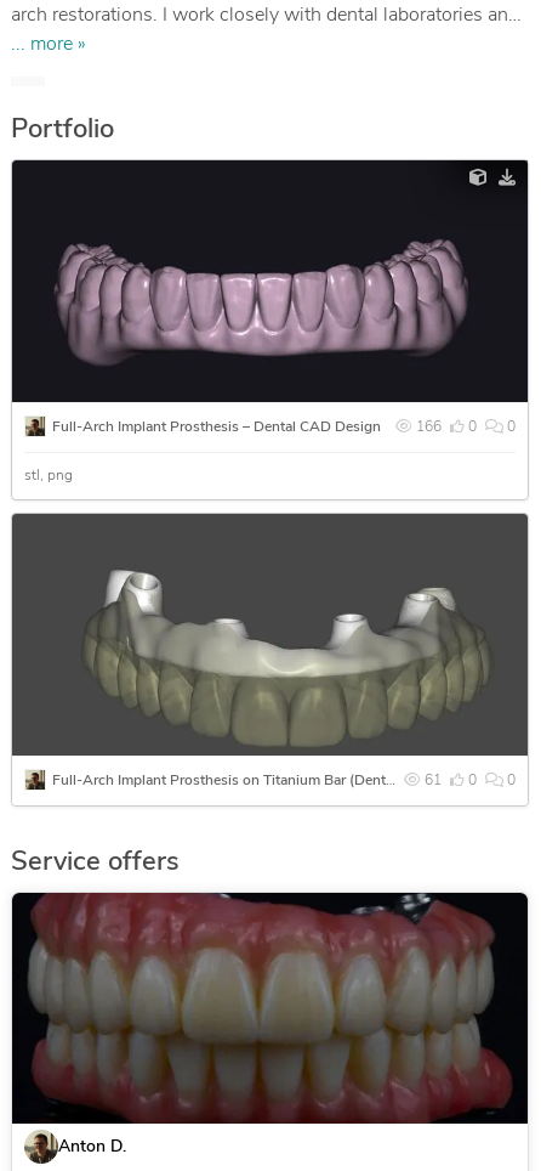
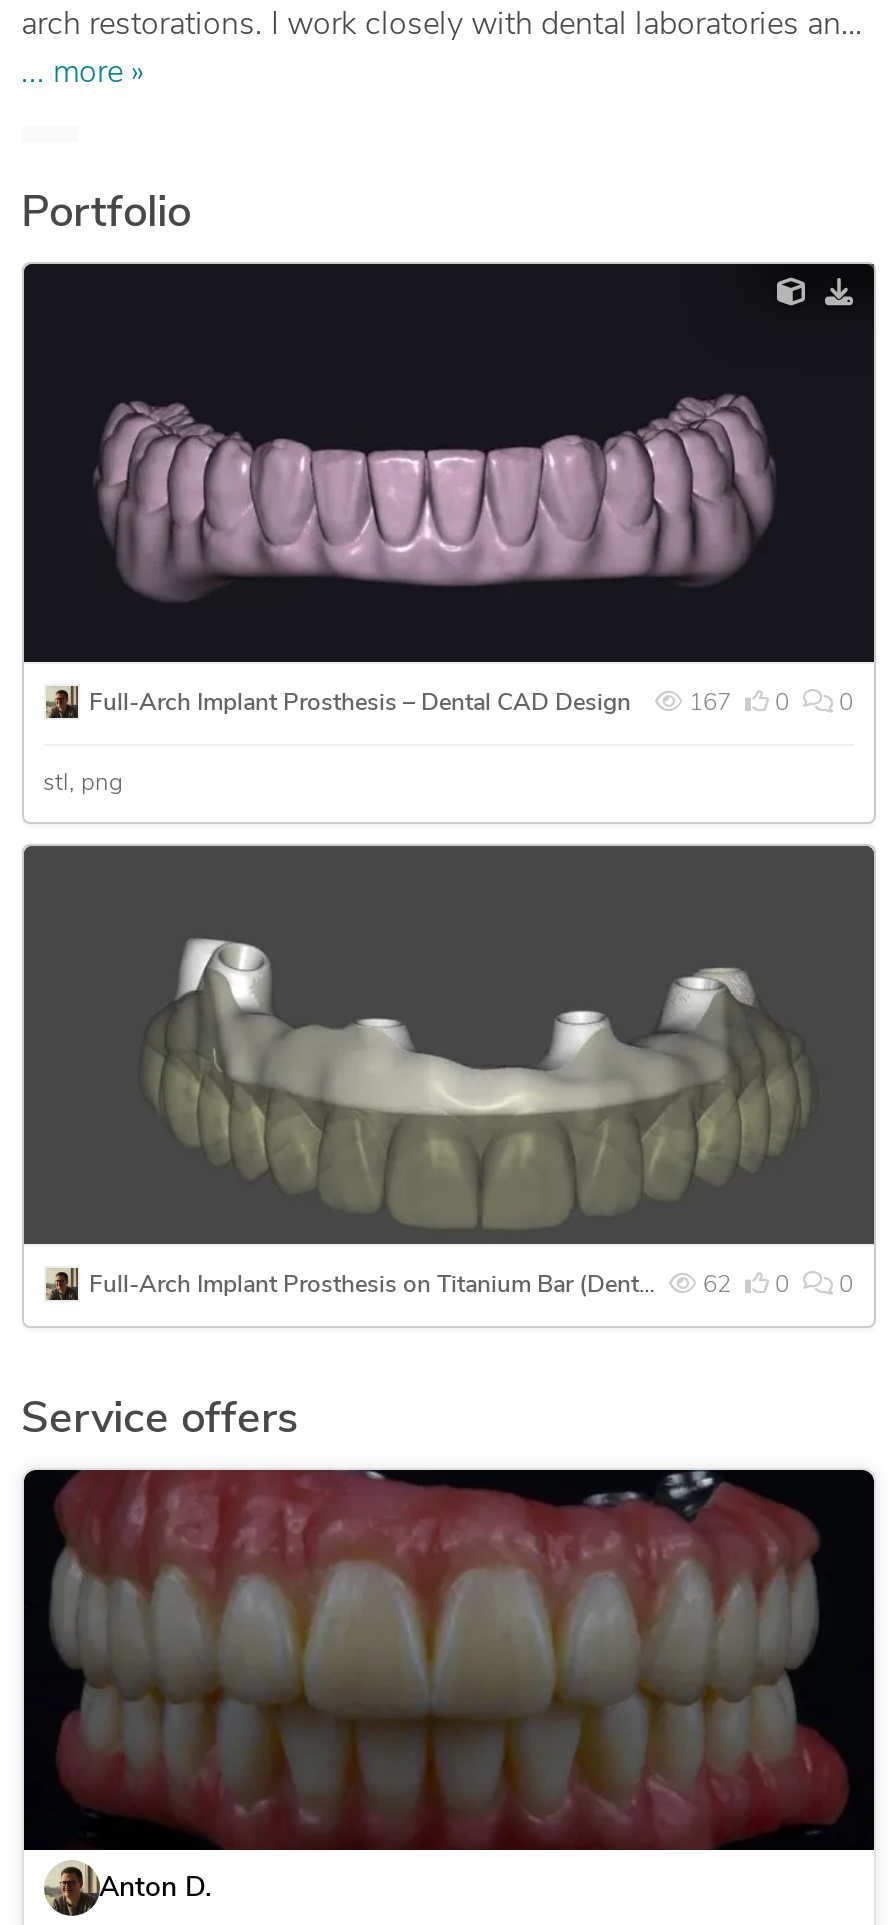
[415,420,476,435] 166 0 -> [689,692,789,716] 167 0
[424,774,441,788] 61 -> [703,1274,731,1298] 62

